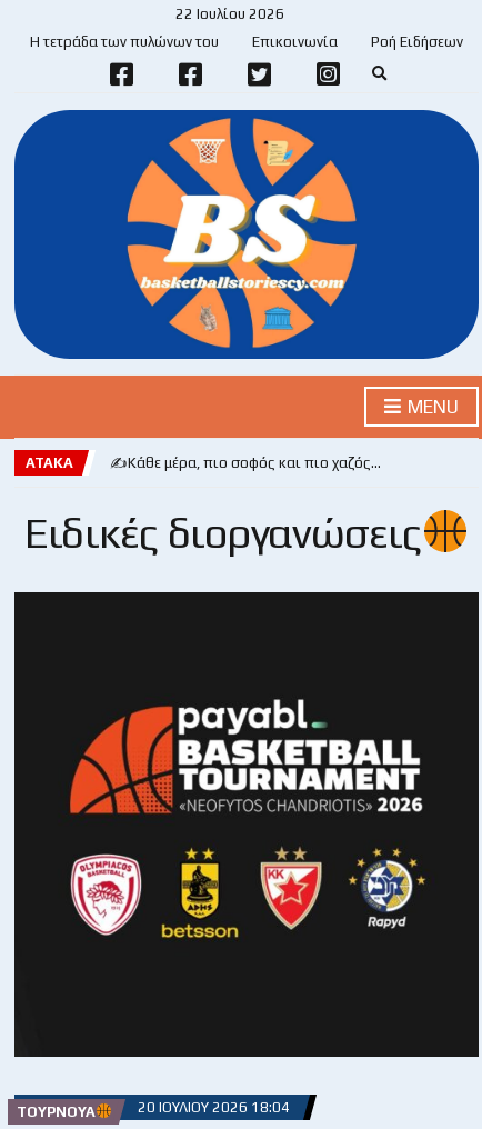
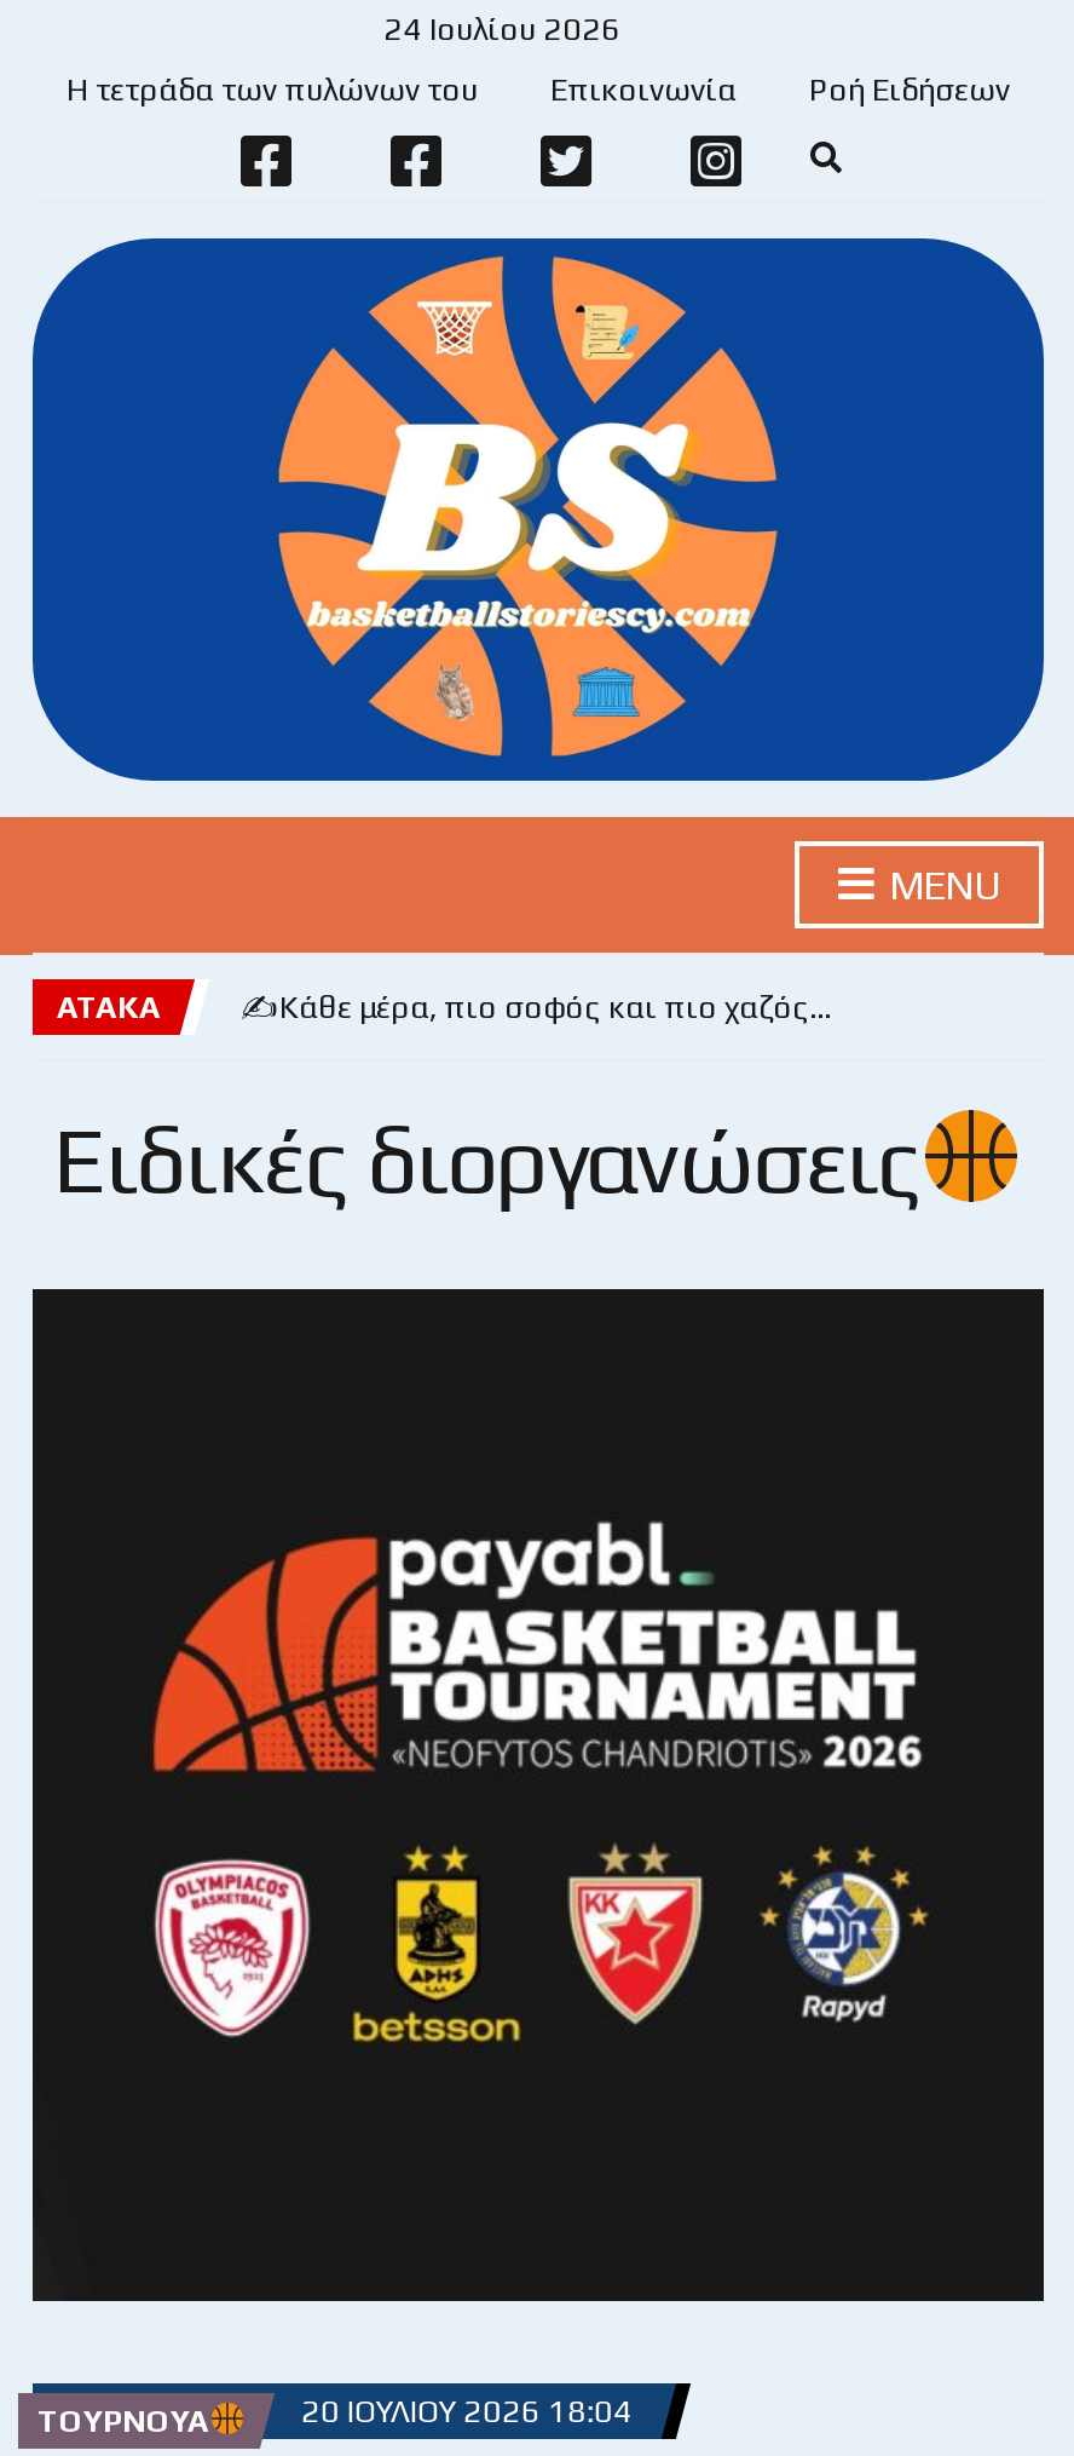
[175,6,284,22] 22 Ιουλίου 2026 -> [383,11,620,47] 24 Ιουλίου 2026

